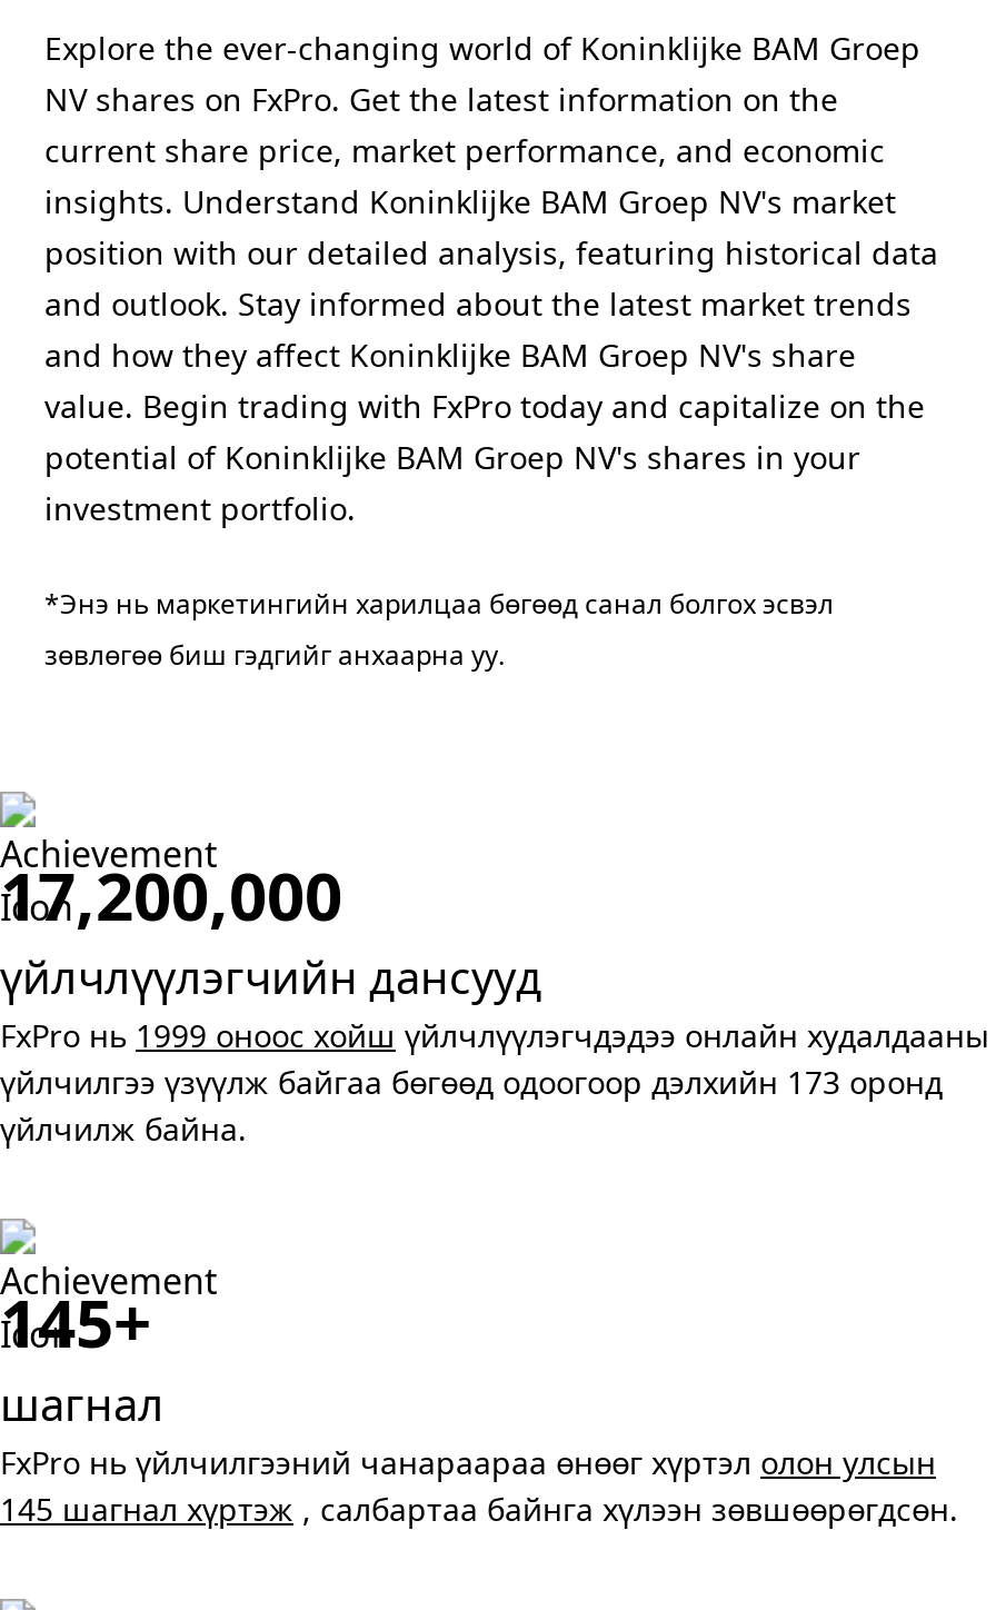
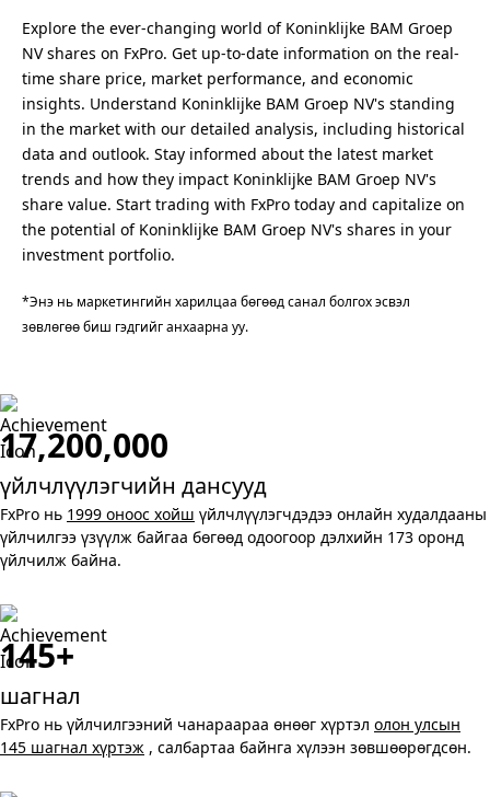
[44,78,938,478] NV shares on FxPro. Get the latest information on the | current share price, market performance, and economic | insights. Understand Koninklijke BAM Groep NV's market | position with our detailed analysis, featuring historical data | and outlook. Stay informed about the latest market trends | and how they affect Koninklijke BAM Groep NV's share | value. Begin trading with FxPro today and capitalize on the | potential of Koninklijke BAM Groep NV's shares in your -> [22,43,465,240] NV shares on FxPro. Get up-to-date information on the real- | time share price, market performance, and economic | insights. Understand Koninklijke BAM Groep NV's standing | in the market with our detailed analysis, including historical | data and outlook. Stay informed about the latest market | trends and how they impact Koninklijke BAM Groep NV's | share value. Start trading with FxPro today and capitalize on | the potential of Koninklijke BAM Groep NV's shares in your

